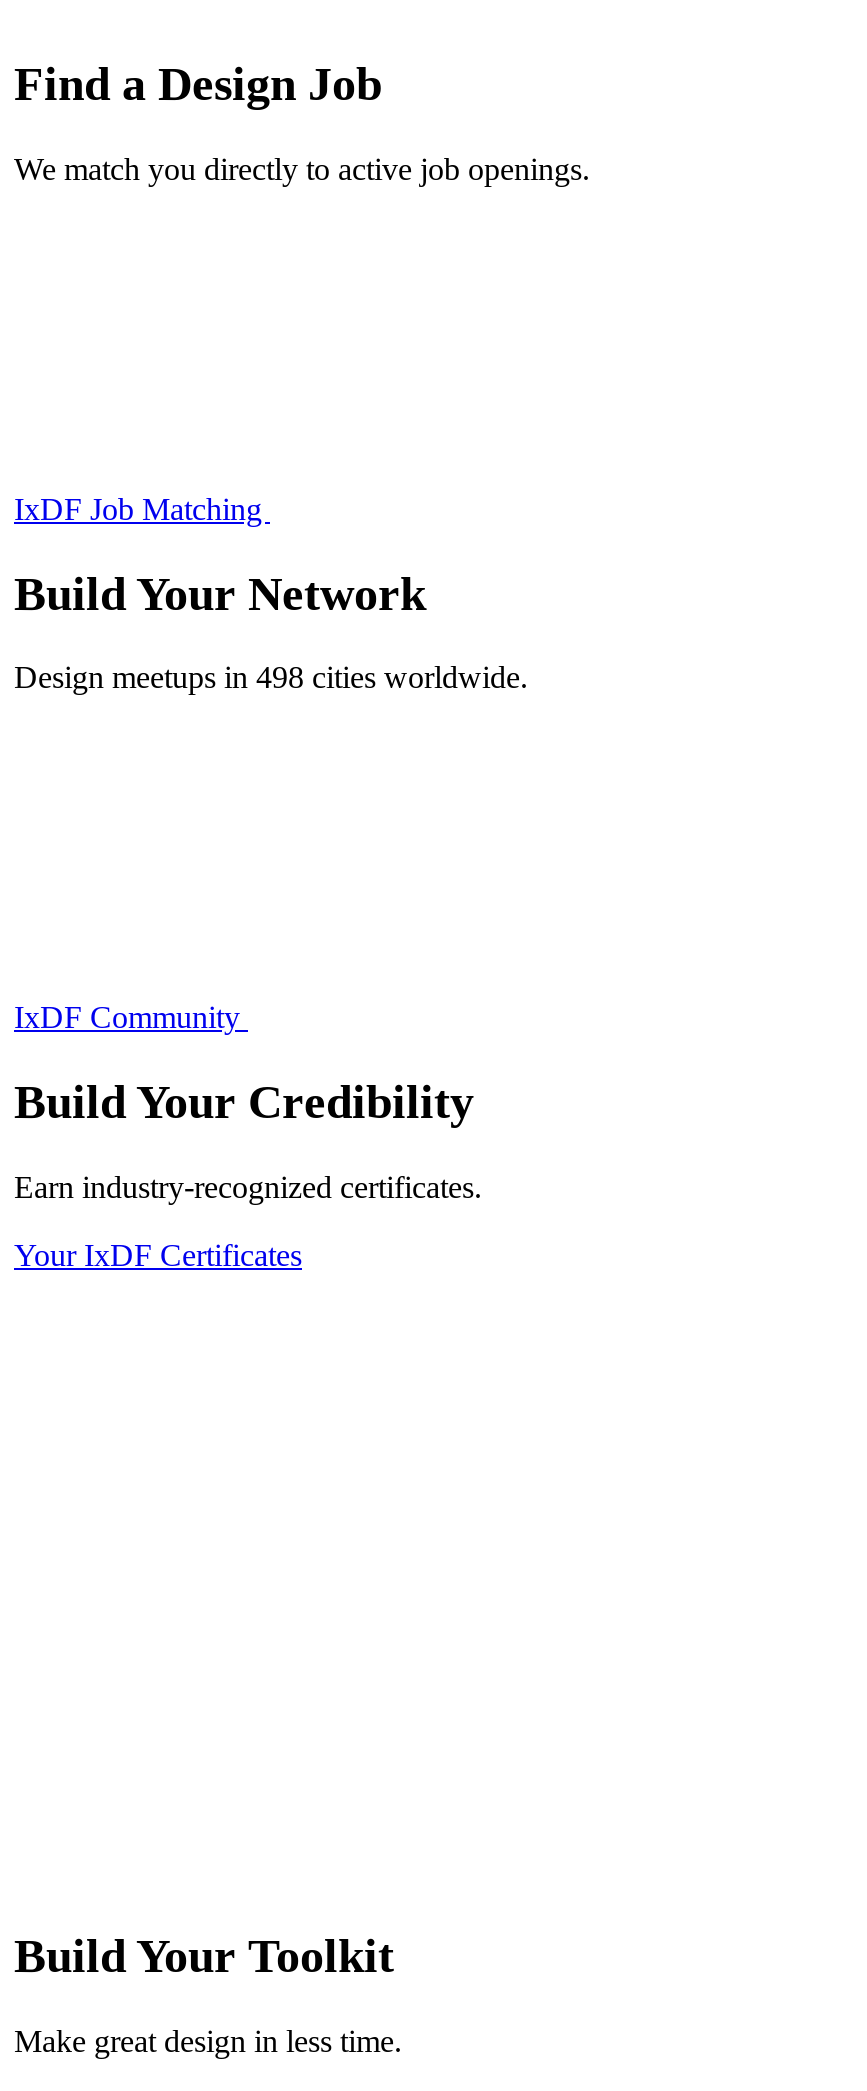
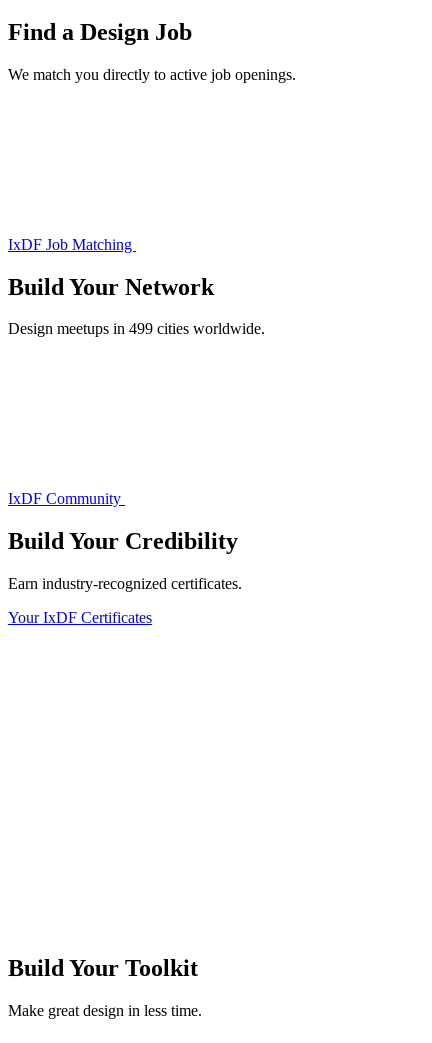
[14,661,528,695] Design meetups in 498 cities worldwide. -> [8,320,265,337] Design meetups in 499 cities worldwide.

